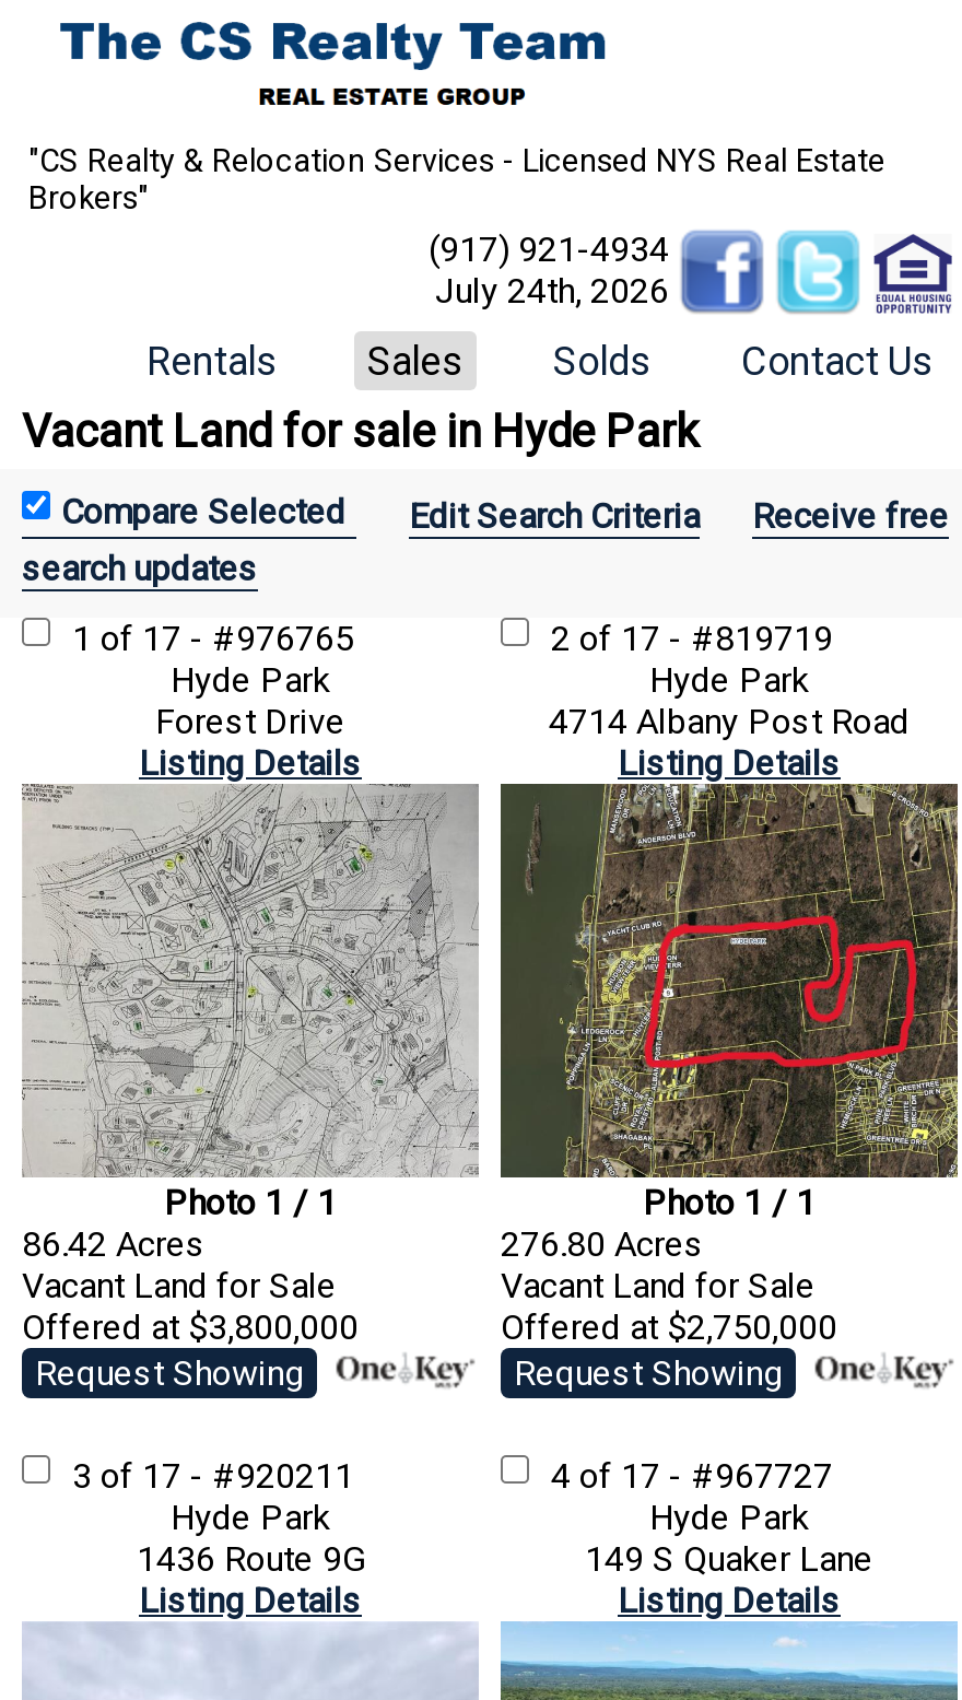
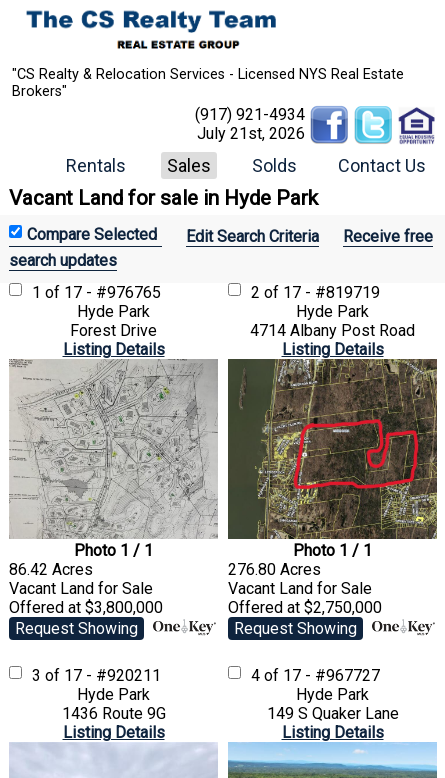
[435,269,669,311] July 24th, 2026 -> [197,124,305,143] July 21st, 2026

